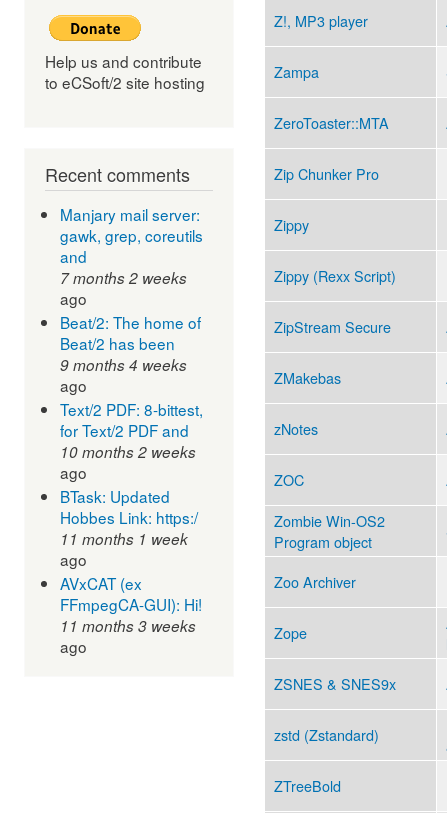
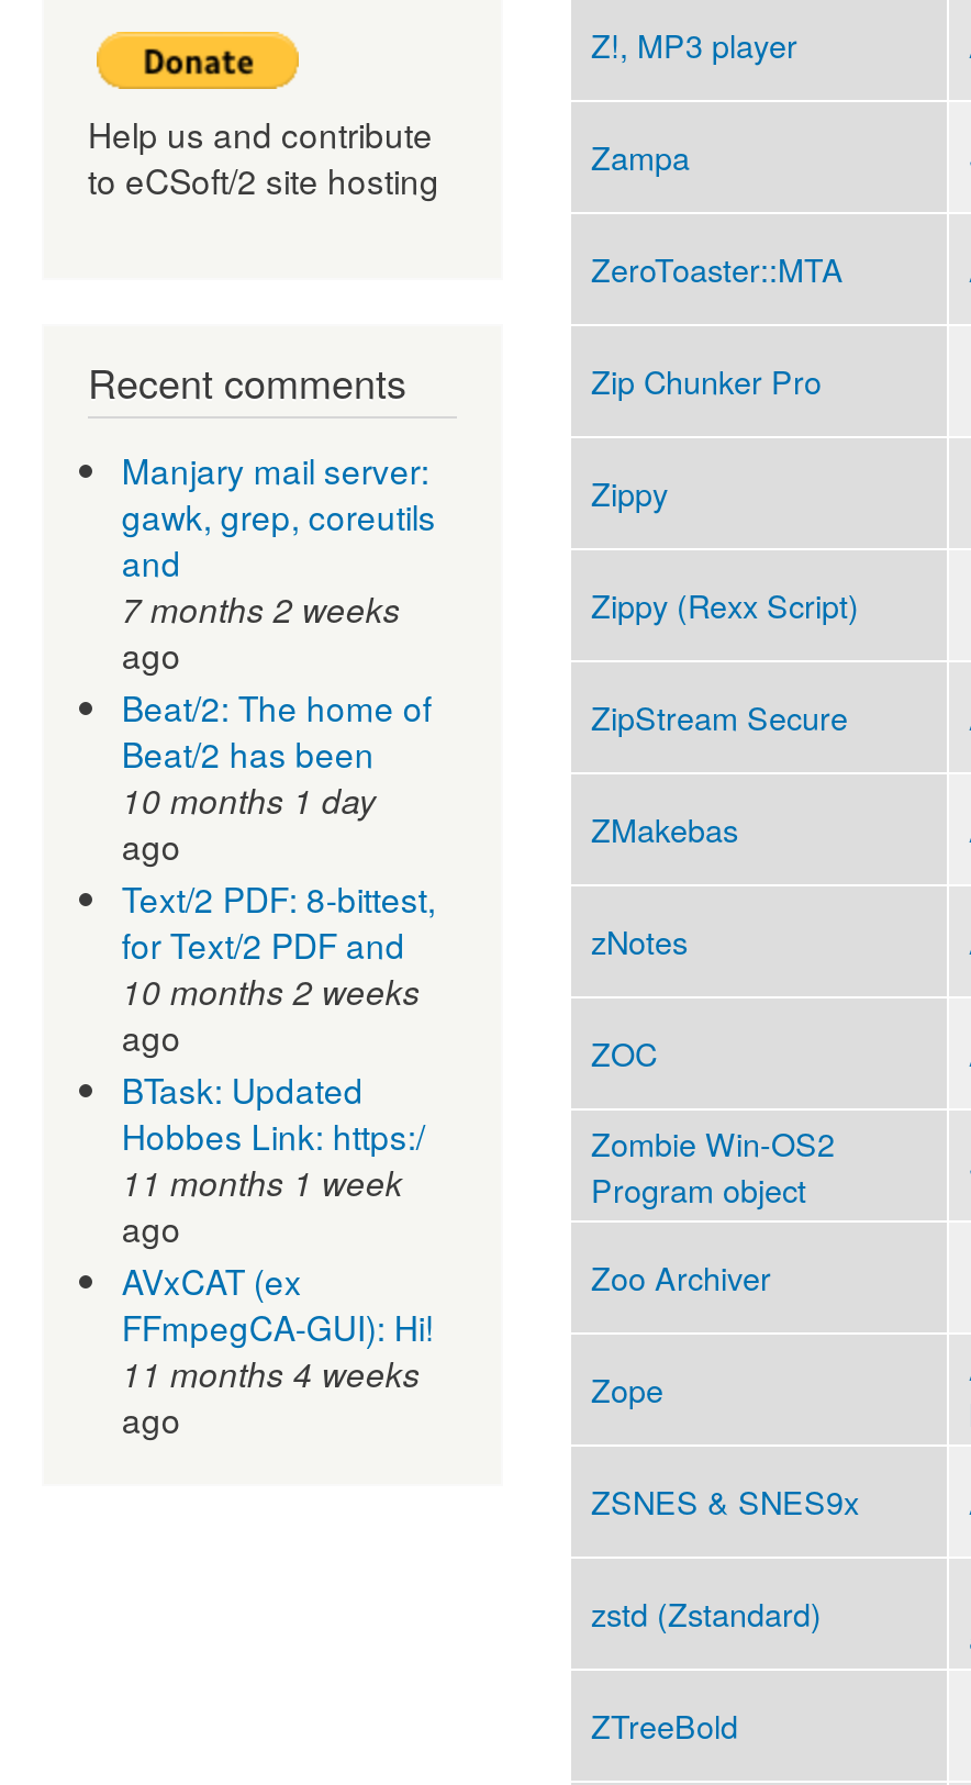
[60,354,187,375] 9 months 4 weeks -> [121,776,376,822] 10 months 1 day
[60,615,196,636] 11 months 3 weeks -> [121,1350,420,1396] 11 months 4 weeks

